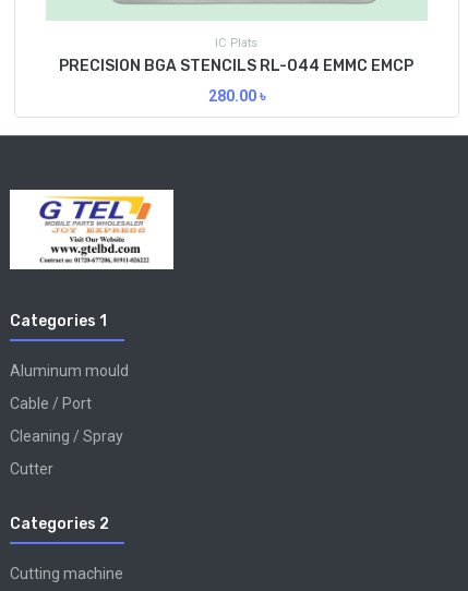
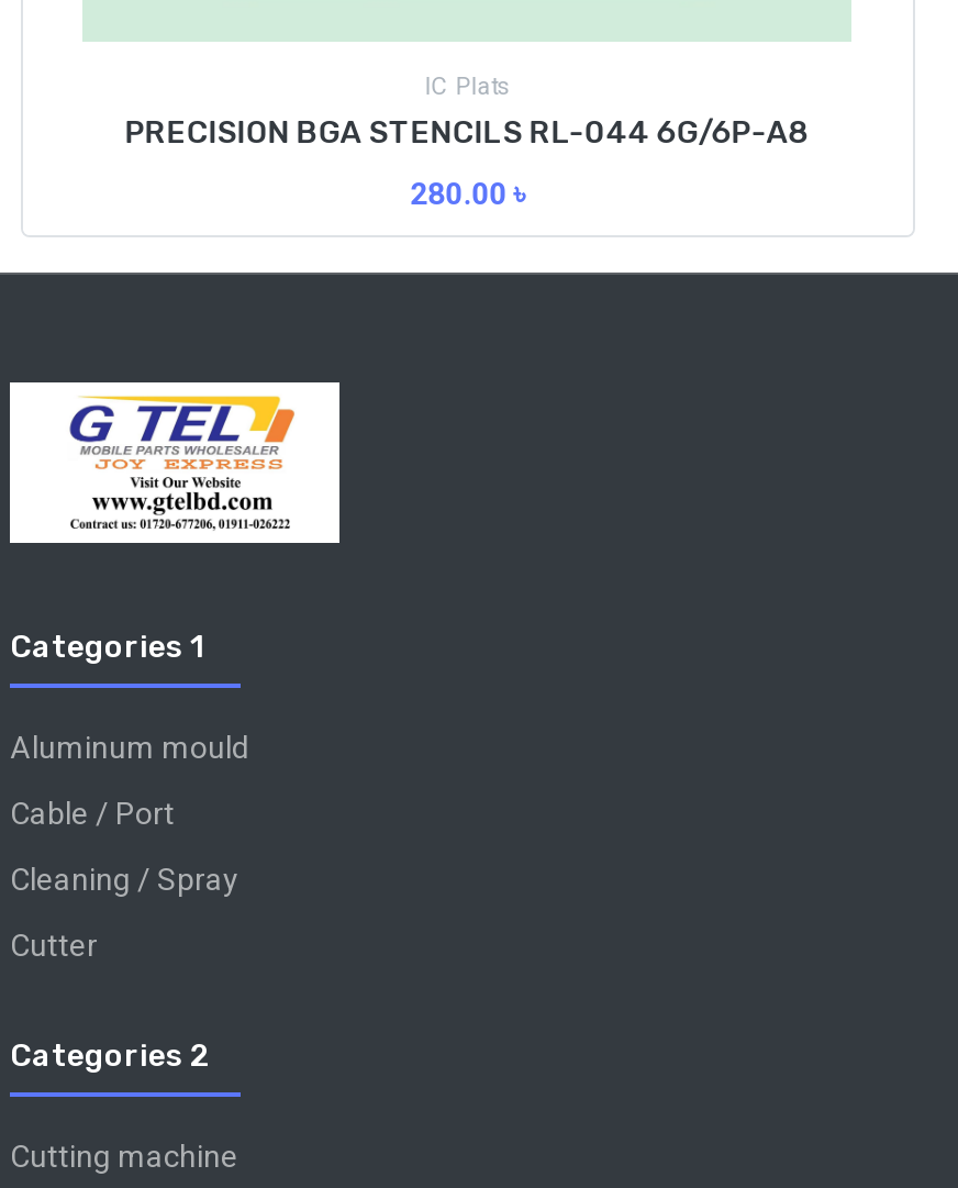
[59,57,414,76] PRECISION BGA STENCILS RL-044 EMMC EMCP -> [125,115,810,153] PRECISION BGA STENCILS RL-044 6G/6P-A8

